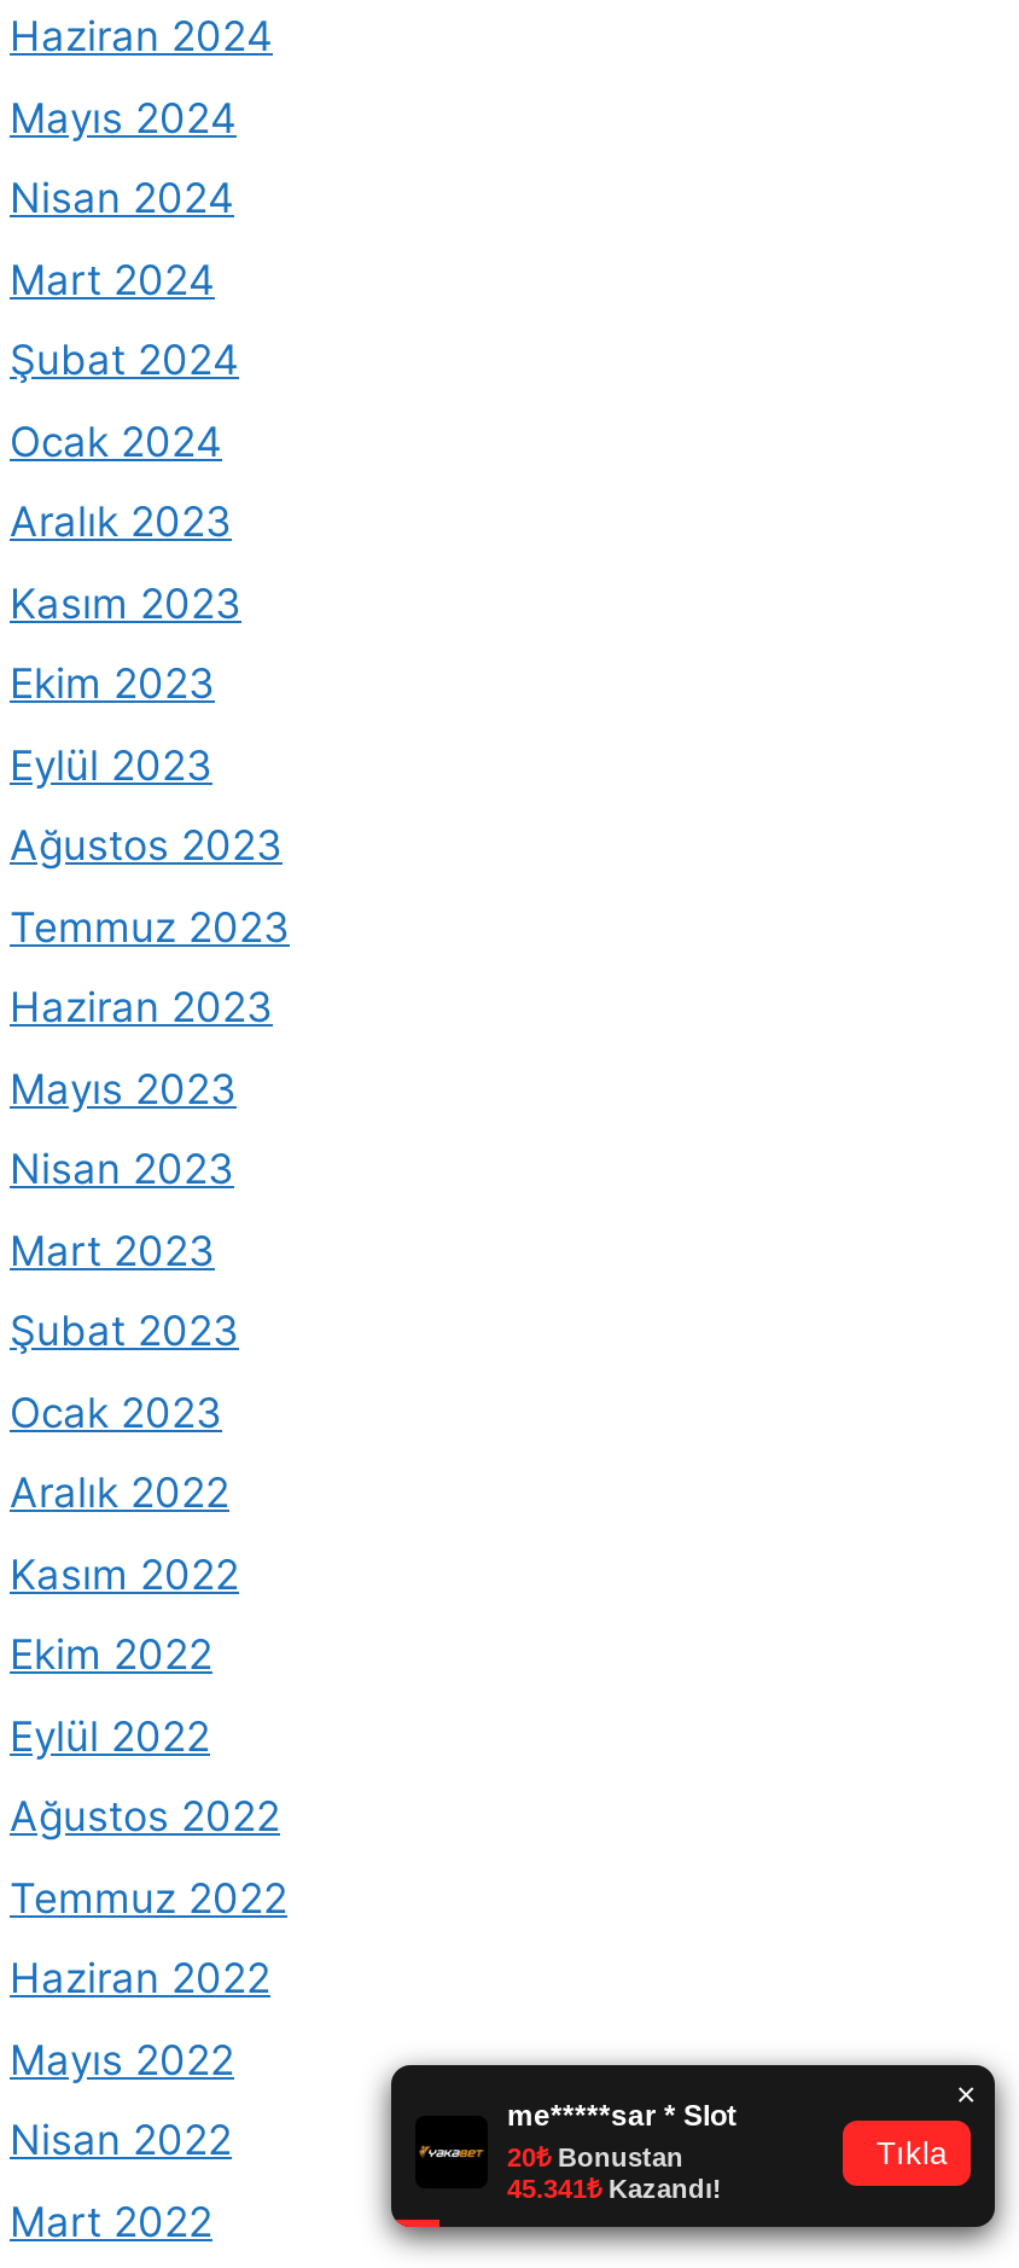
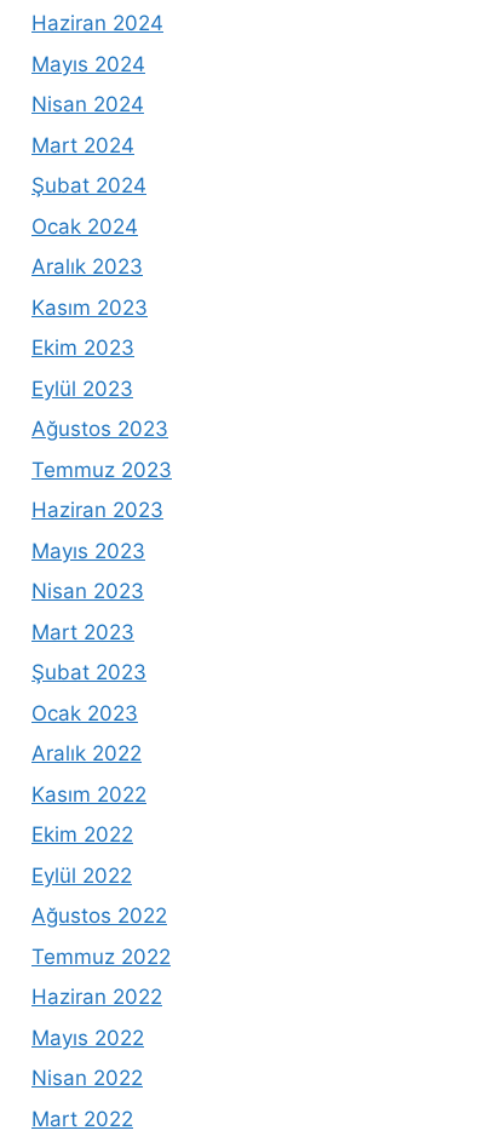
[377,2060,1009,2251] [image] -> none

